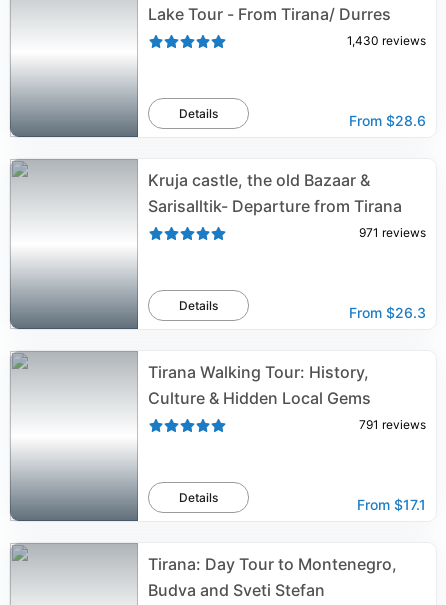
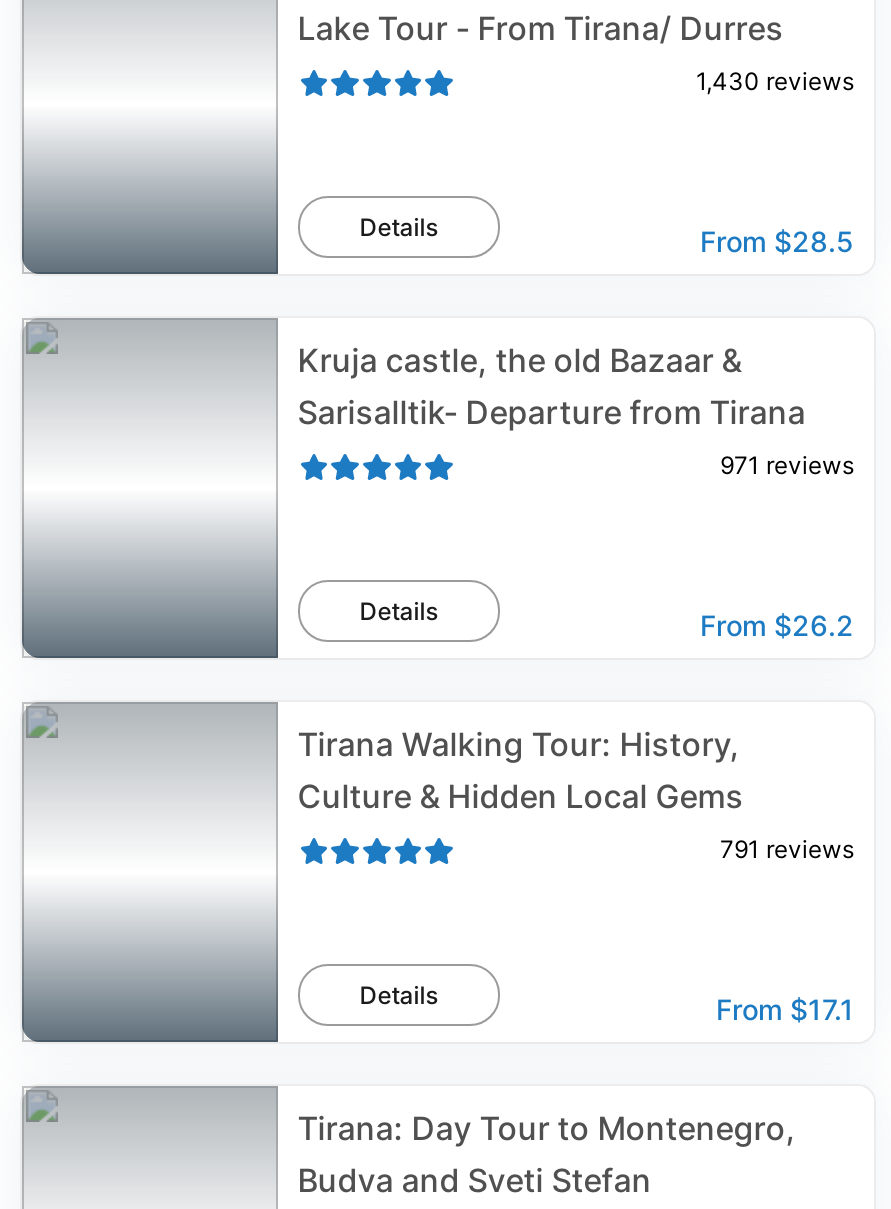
[349,112,426,129] From $28.6 -> [700,224,854,258] From $28.5
[349,304,426,321] From $26.3 -> [700,608,854,642] From $26.2

